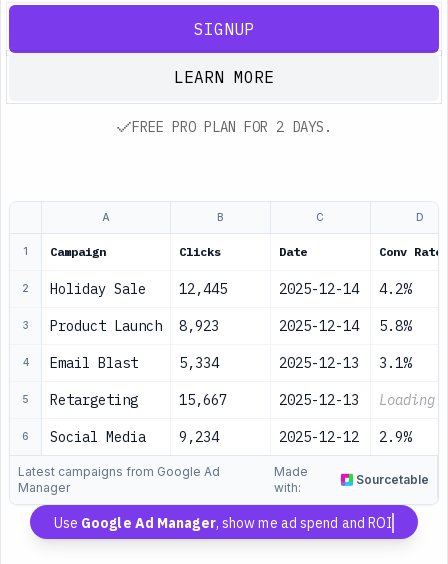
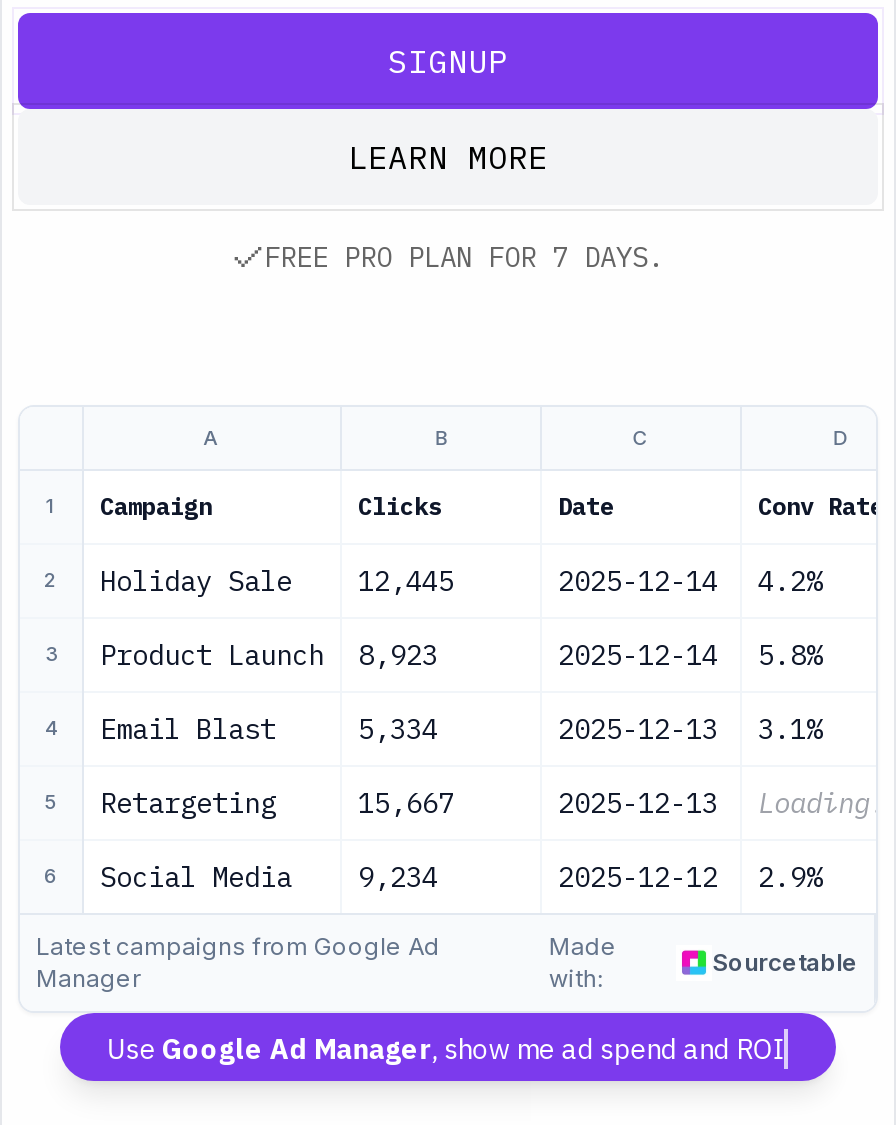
[132,118,332,136] FREE PRO PLAN FOR 2 DAYS. -> [264,239,664,275] FREE PRO PLAN FOR 7 DAYS.

